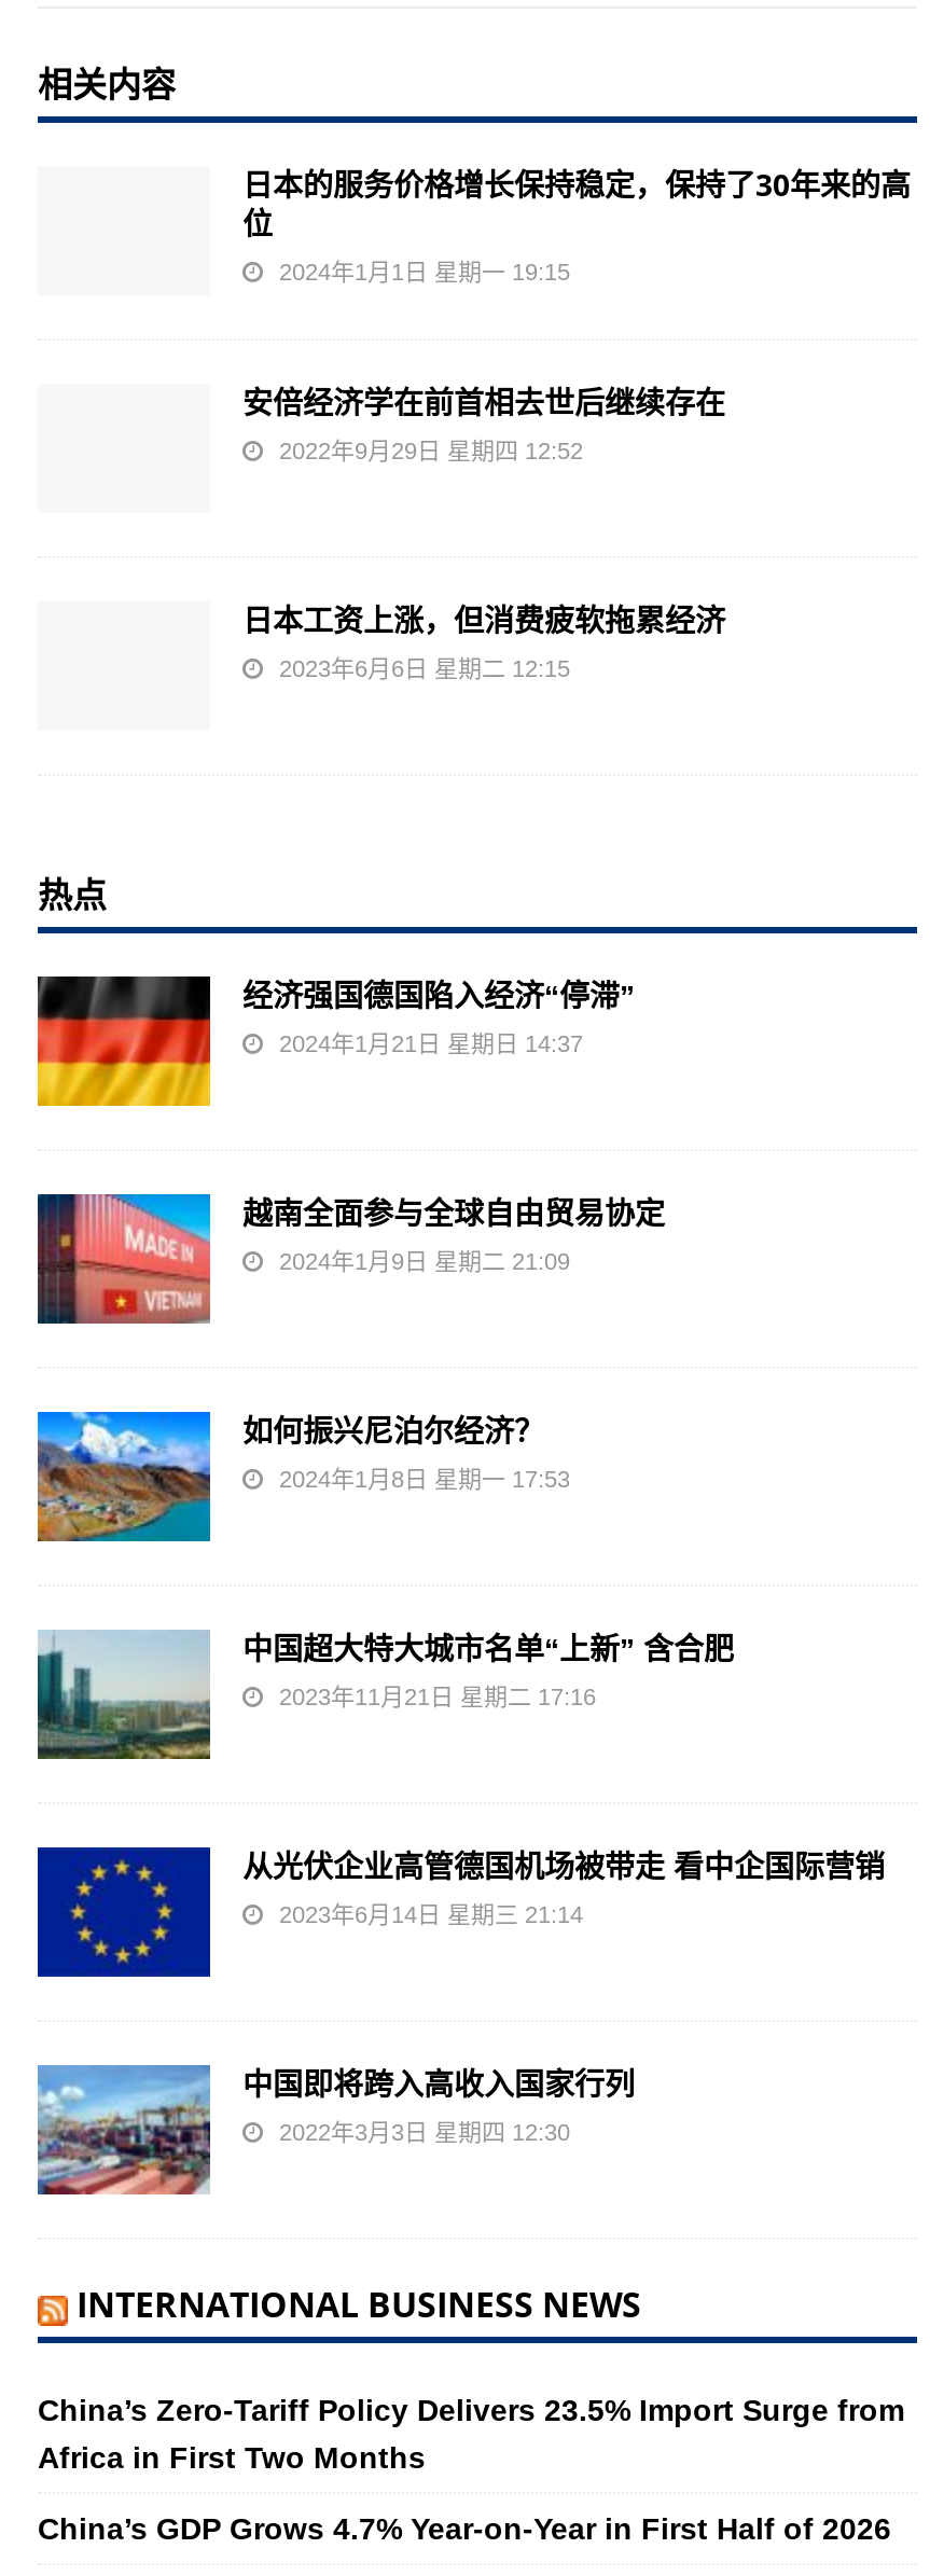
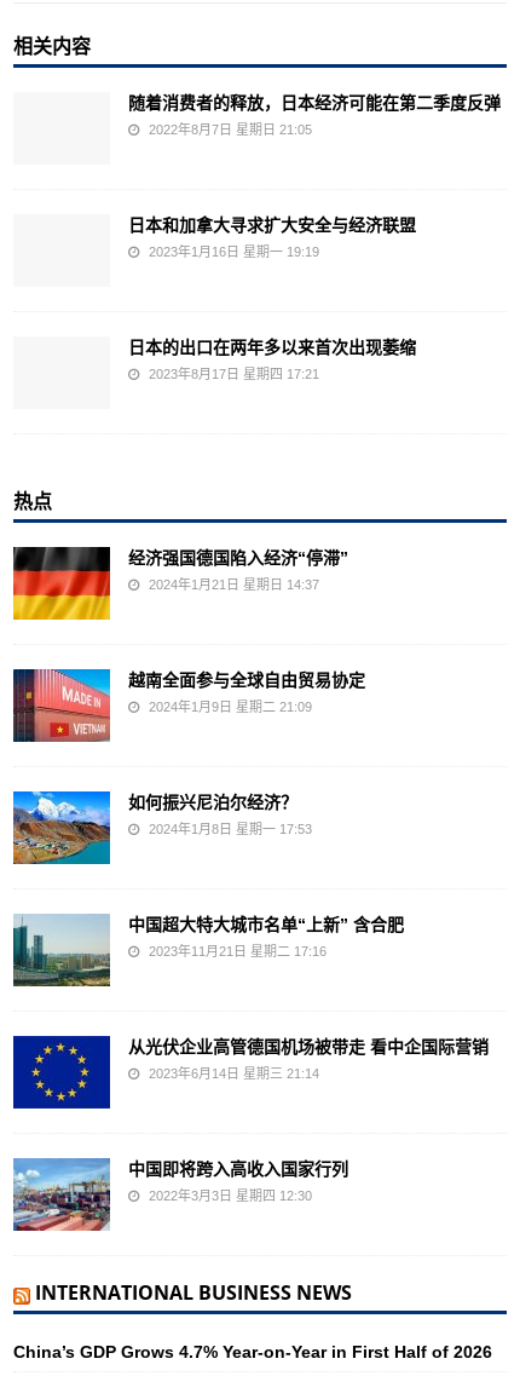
[242,164,911,285] 日本的服务价格增长保持稳定，保持了30年来的高 | 位 | 2024年1月1日 星期一 19:15 -> [128,91,501,137] 随着消费者的释放，日本经济可能在第二季度反弹 | 2022年8月7日 星期日 21:05
[242,382,725,464] 安倍经济学在前首相去世后继续存在 | 2022年9月29日 星期四 12:52 -> [128,213,416,259] 日本和加拿大寻求扩大安全与经济联盟 | 2023年1月16日 星期一 19:19
[242,600,725,682] 日本工资上涨，但消费疲软拖累经济 | 2023年6月6日 星期二 12:15 -> [128,335,416,381] 日本的出口在两年多以来首次出现萎缩 | 2023年8月17日 星期四 17:21
[38,2393,904,2475] China’s Zero-Tariff Policy Delivers 23.5% Import Surge from | Africa in First Two Months -> none

